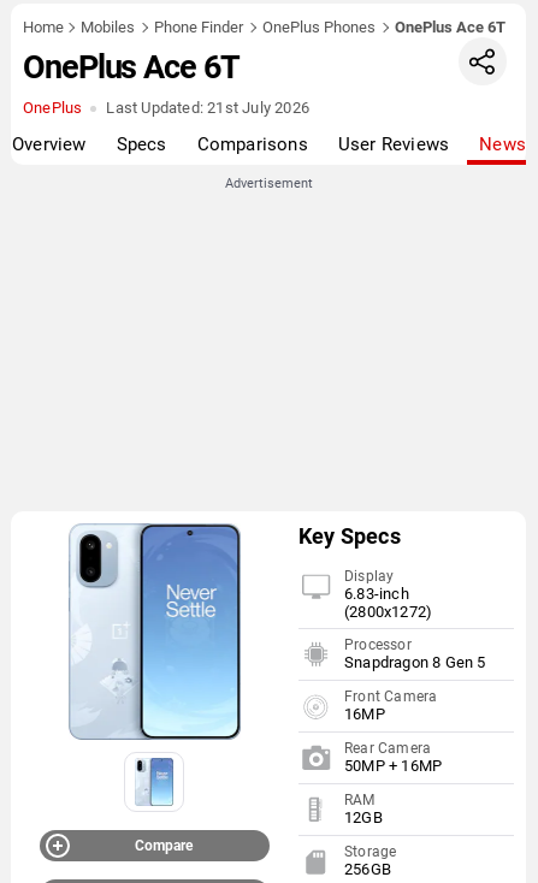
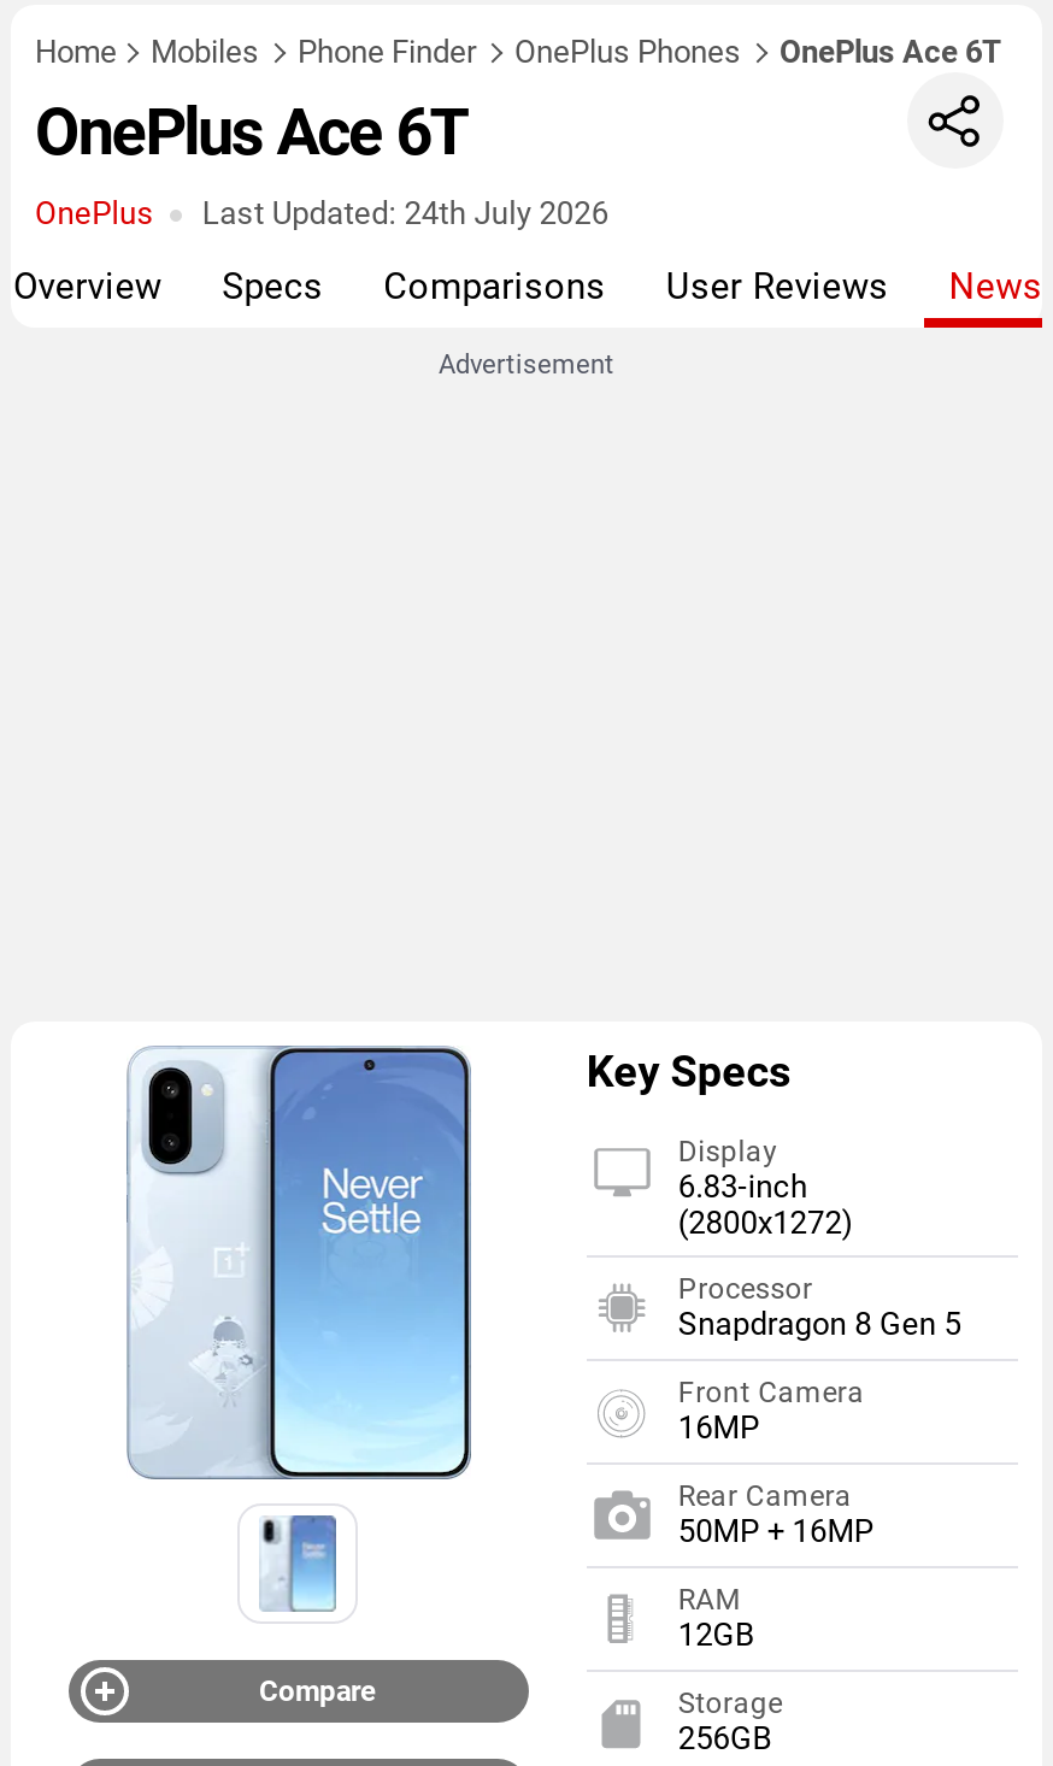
[106,99,309,117] Last Updated: 21st July 2026 -> [202,195,608,231] Last Updated: 24th July 2026

